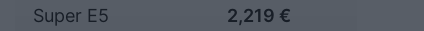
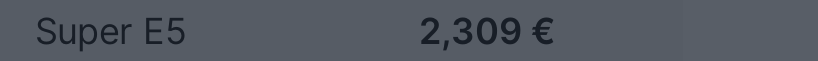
[226,5,290,26] 2,219 € -> [419,10,555,52] 2,309 €

